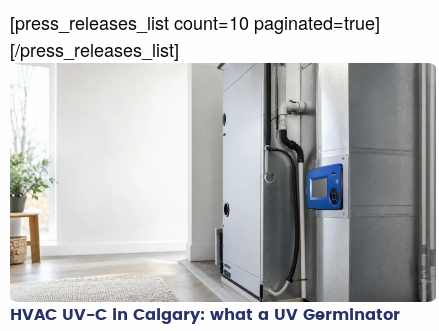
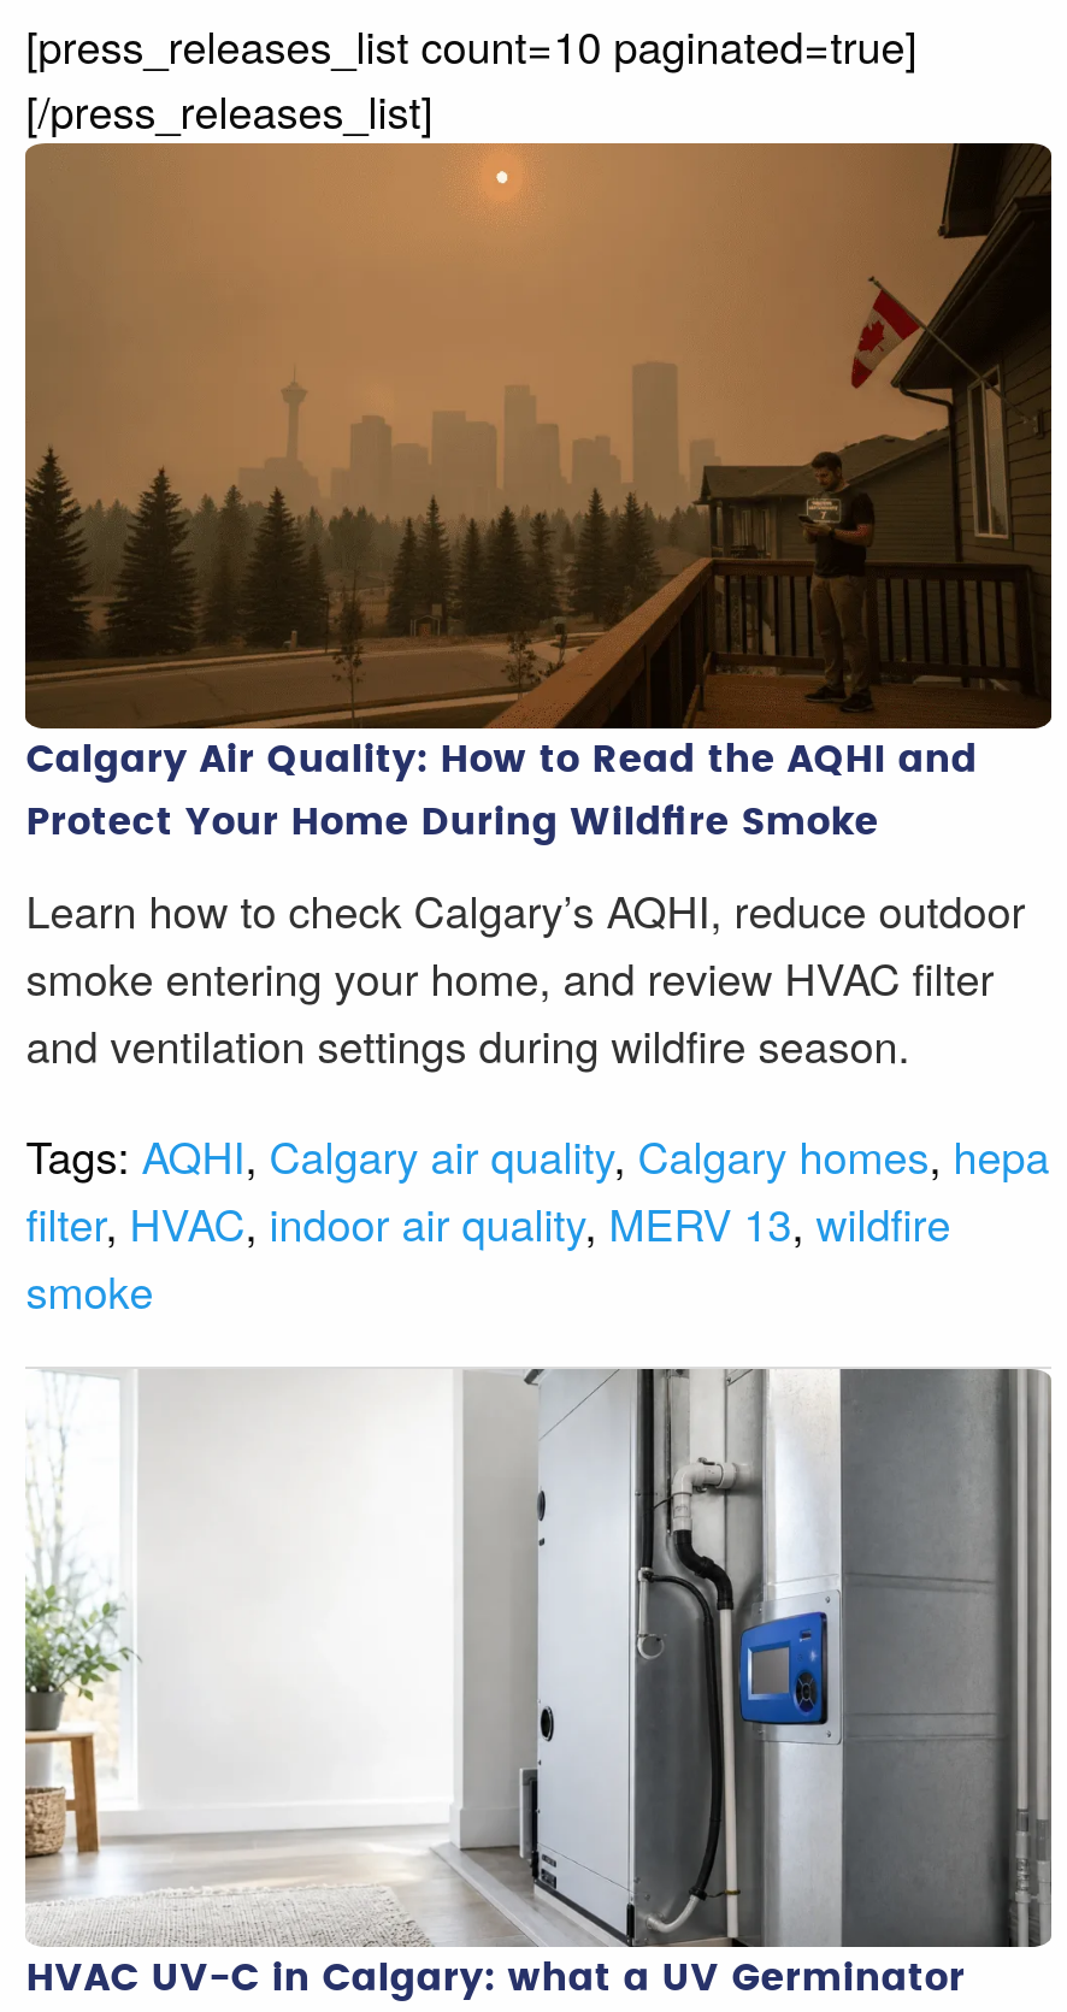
none -> [23,141,1054,1321] [image] | Calgary Air Quality: How to Read the AQHI and | Protect Your Home During Wildfire Smoke | Learn how to check Calgary’s AQHI, reduce outdoor | smoke entering your home, and review HVAC filter | and ventilation settings during wildfire season. | Tags: AQHI, Calgary air quality, Calgary homes, hepa | filter, HVAC, indoor air quality, MERV 13, wildfire | smoke

